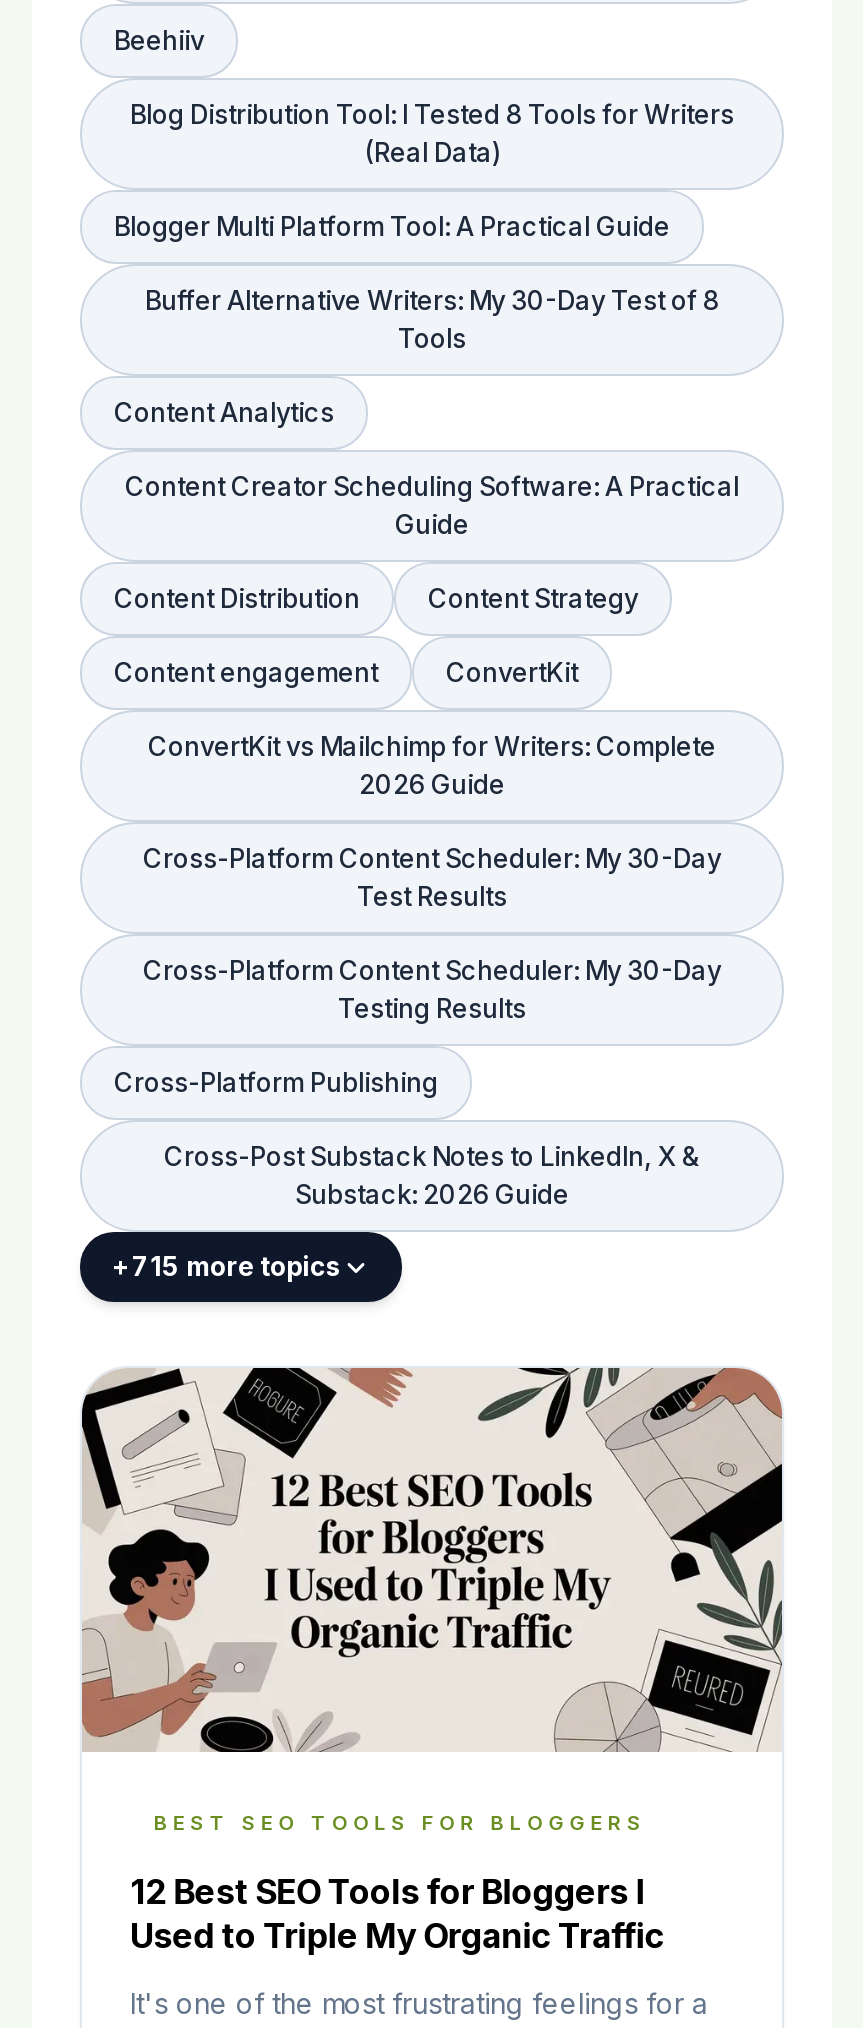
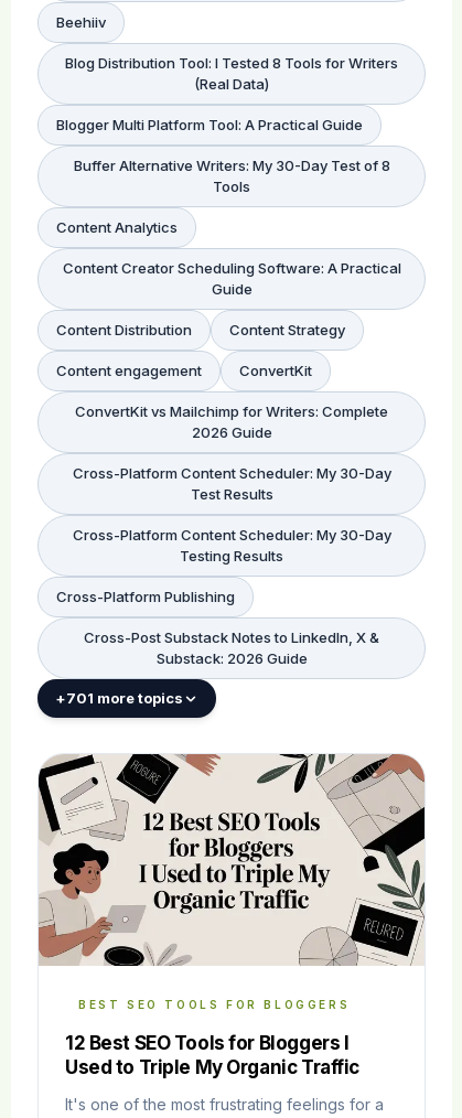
[112,1250,342,1282] + 715 more topics -> [55,689,183,707] + 701 more topics

